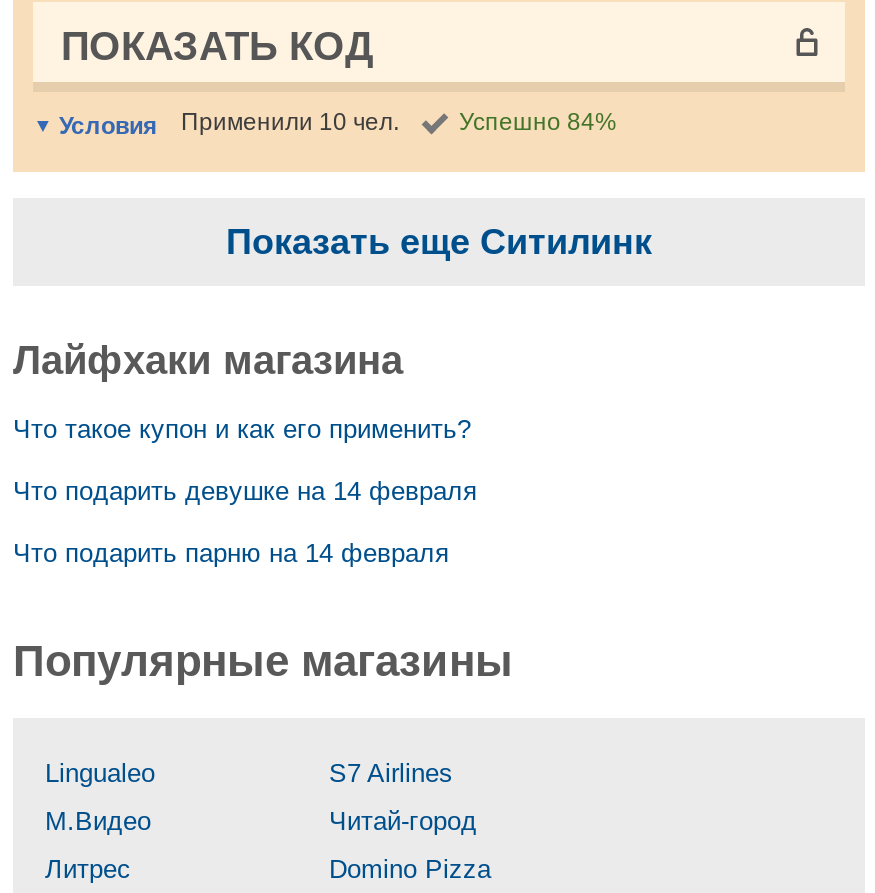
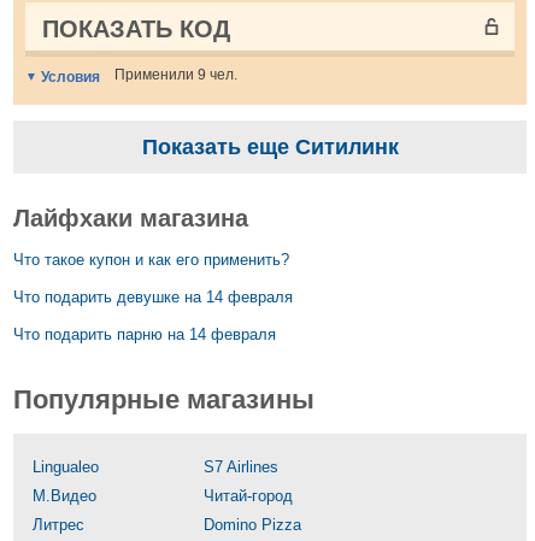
[181,108,617,136] Применили 10 чел. | Успешно 84% -> [114,66,237,83] Применили 9 чел.

